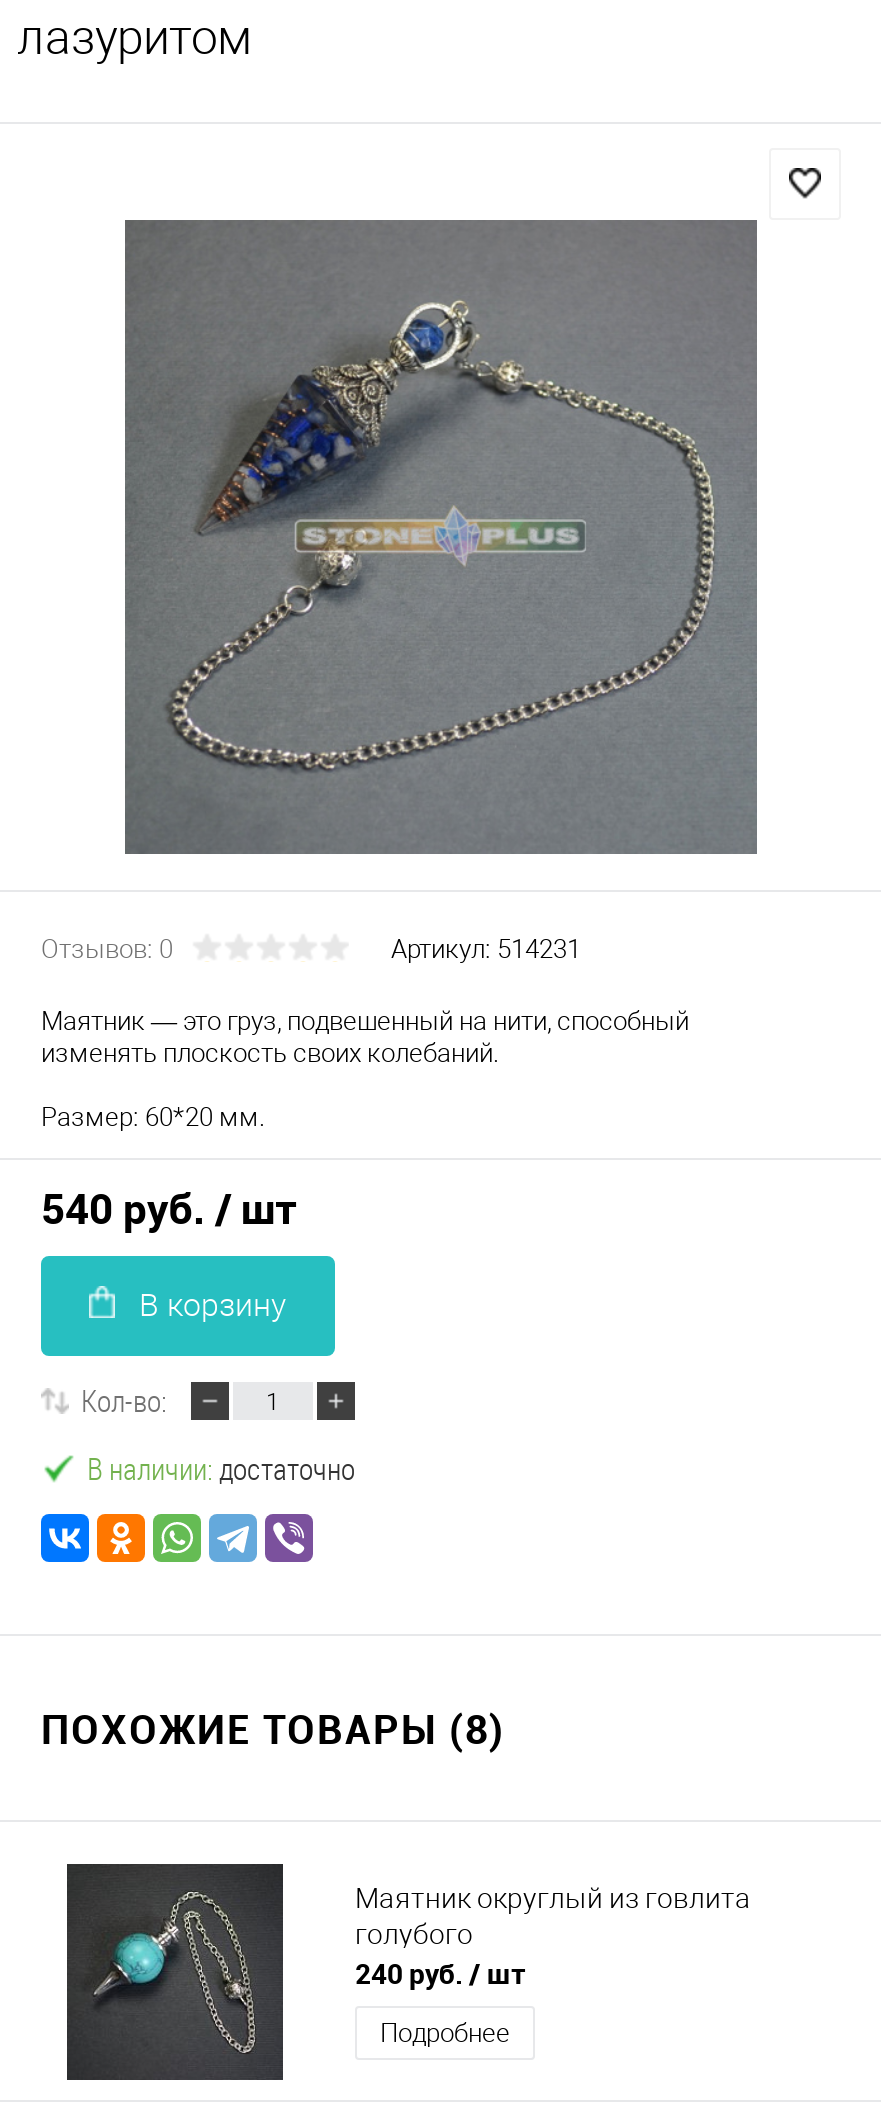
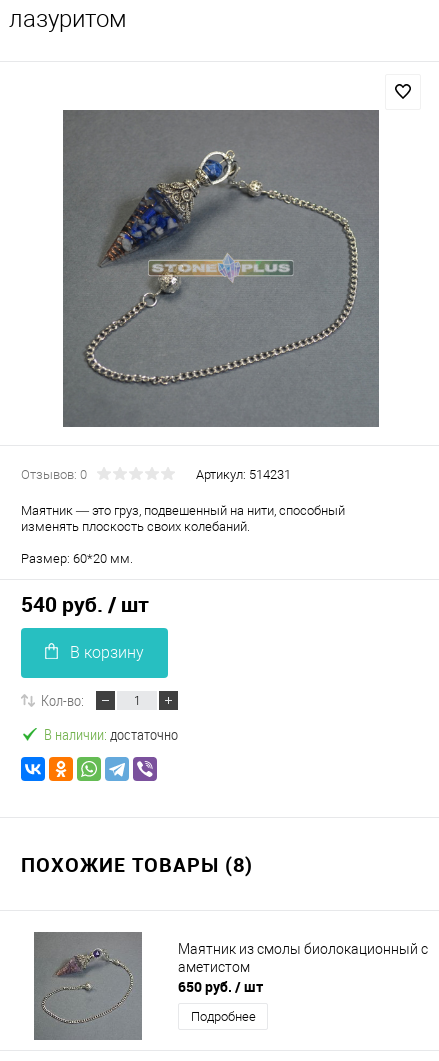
[69,1864,751,2080] [image] | Маятник округлый из говлита | голубого | 240 руб. / шт -> [34,931,428,1040] [image] | Маятник из смолы биолокационный с | аметистом | 650 руб. / шт

